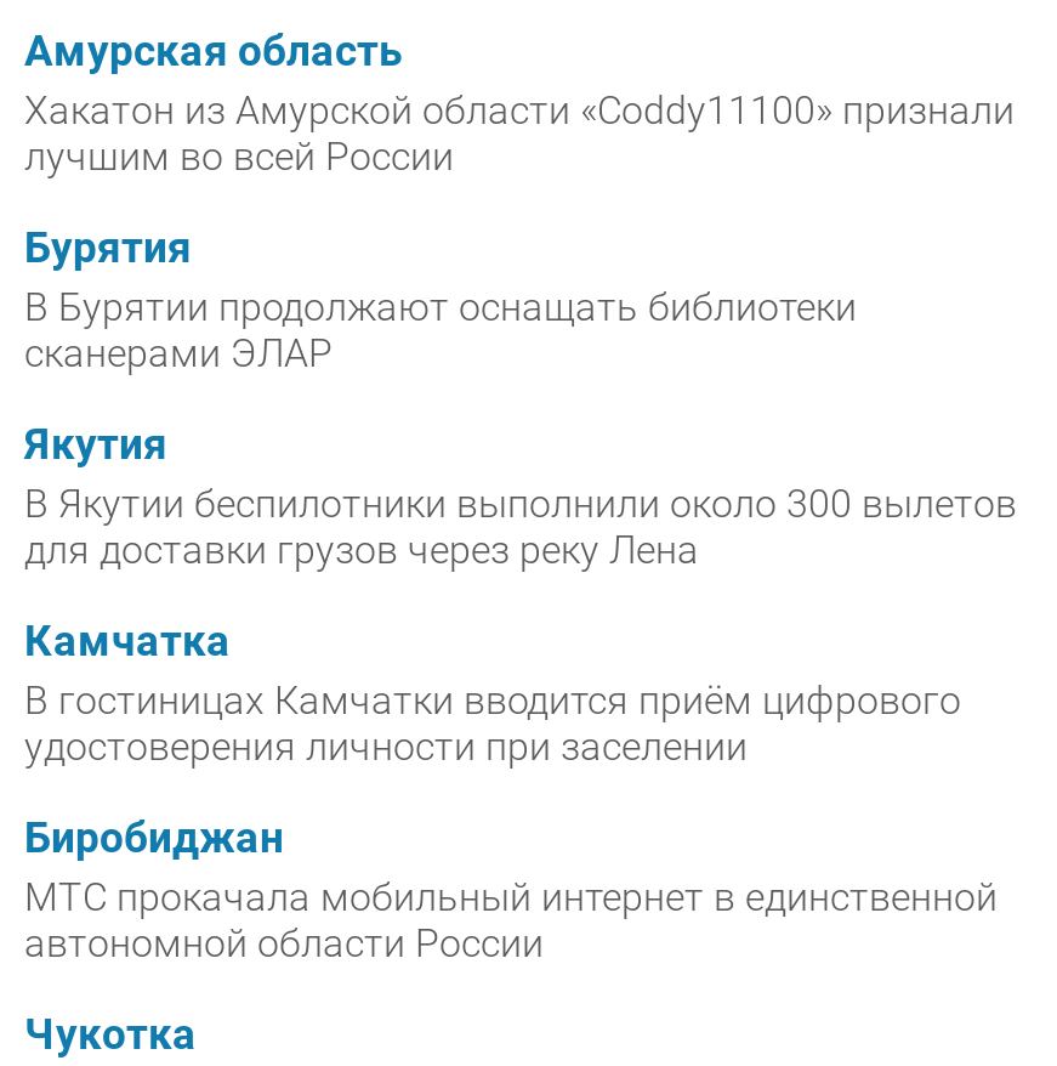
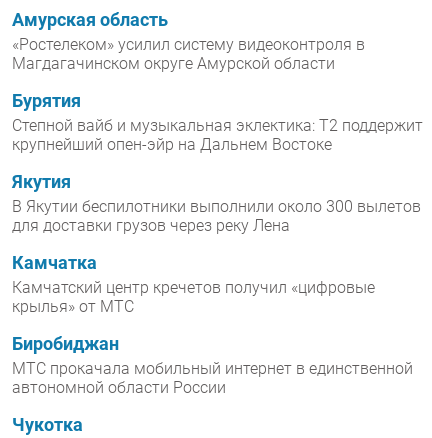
[24,88,1015,180] Хакатон из Амурской области «Coddy11100» признали | лучшим во всей России -> [12,35,365,73] «Ростелеком» усилил систему видеоконтроля в | Магдагачинском округе Амурской области
[24,284,857,377] В Бурятии продолжают оснащать библиотеки | сканерами ЭЛАР -> [12,116,423,154] Степной вайб и музыкальная эклектика: Т2 поддержит | крупнейший опен-эйр на Дальнем Востоке
[24,678,961,770] В гостиницах Камчатки вводится приём цифрового | удостоверения личности при заселении -> [12,278,375,316] Камчатский центр кречетов получил «цифровые | крылья» от МТС

